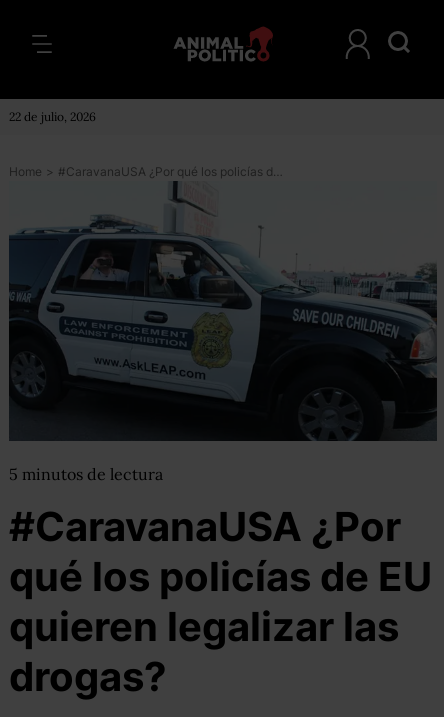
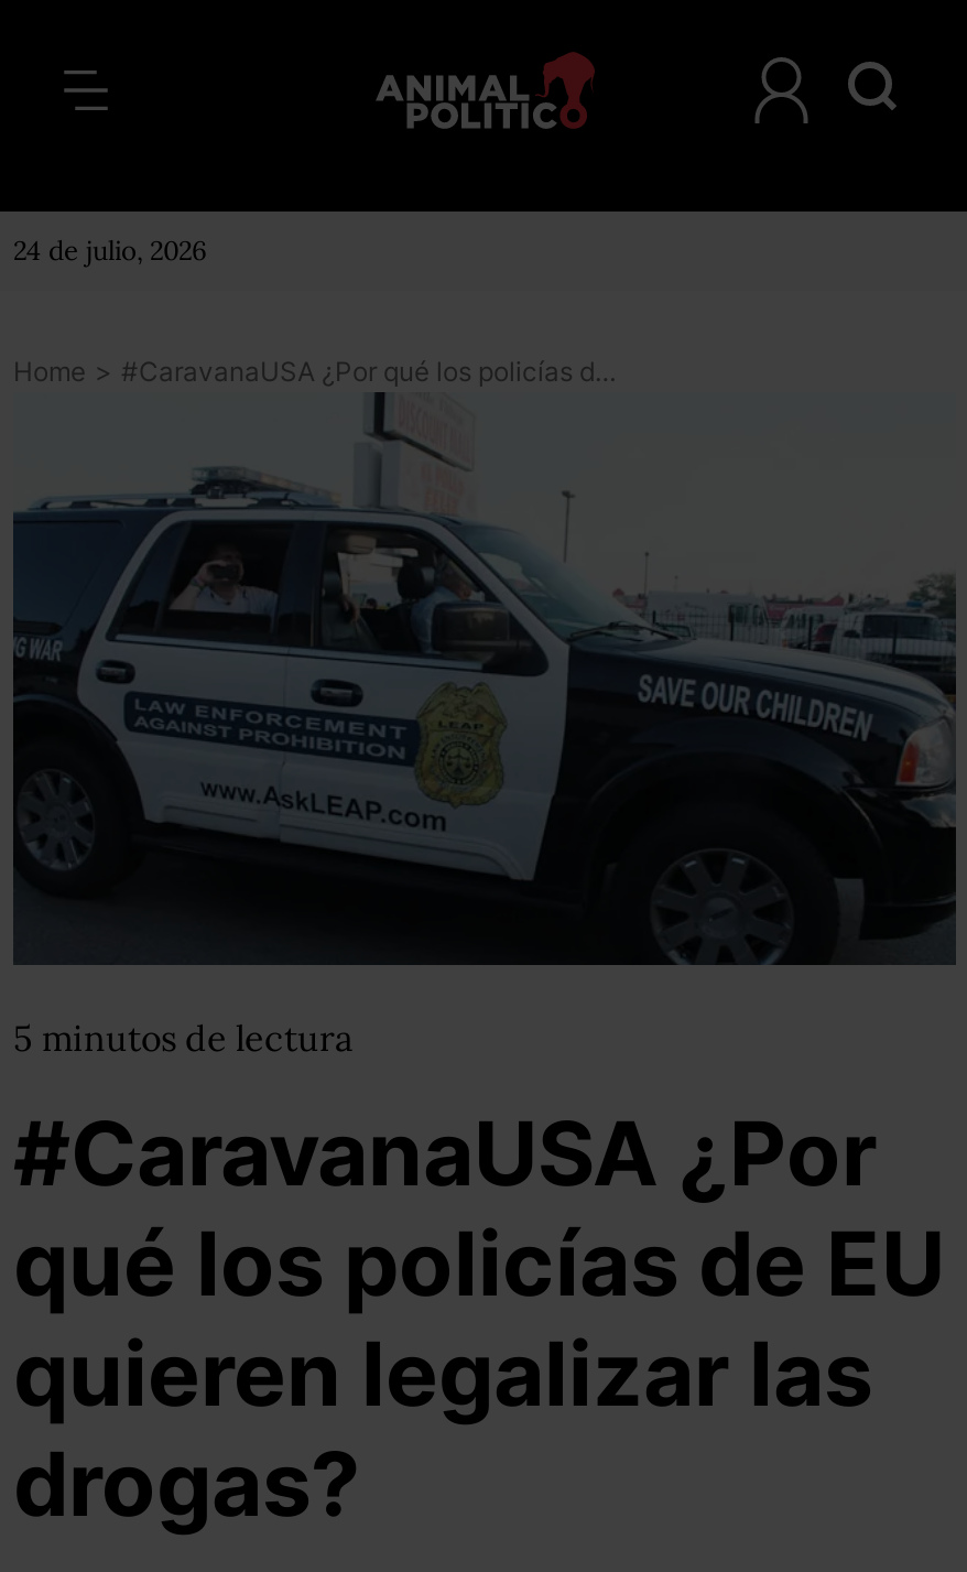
[9,109,96,124] 22 de julio, 2026 -> [13,234,207,267] 24 de julio, 2026

